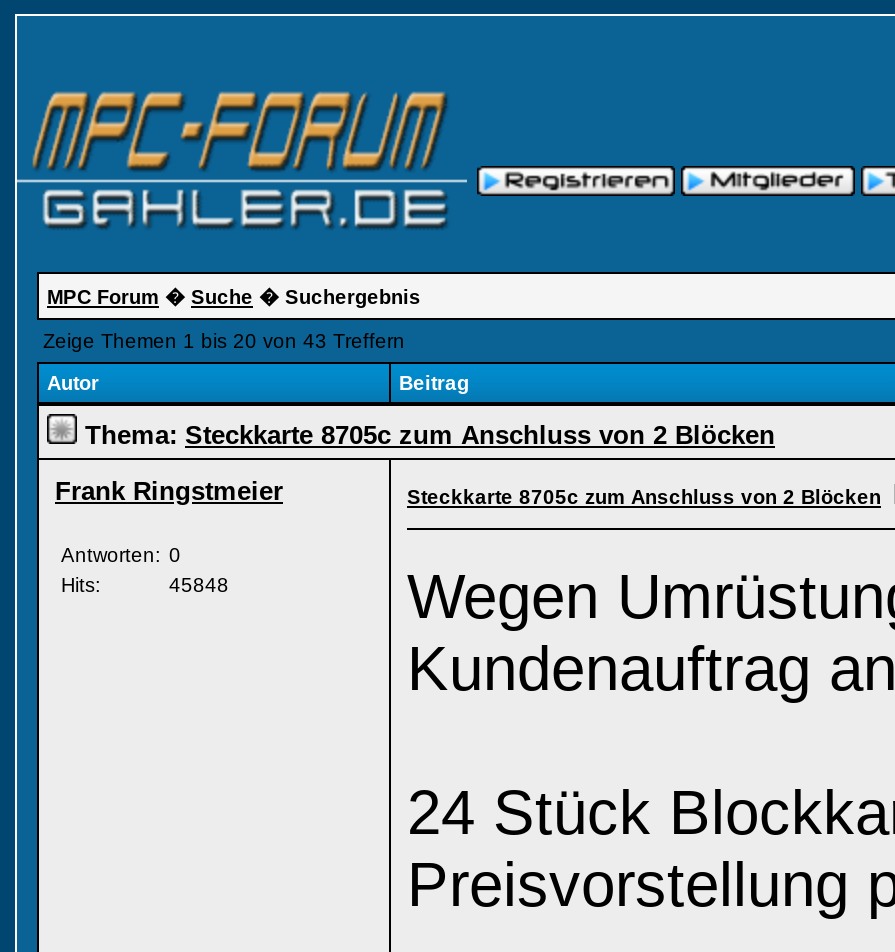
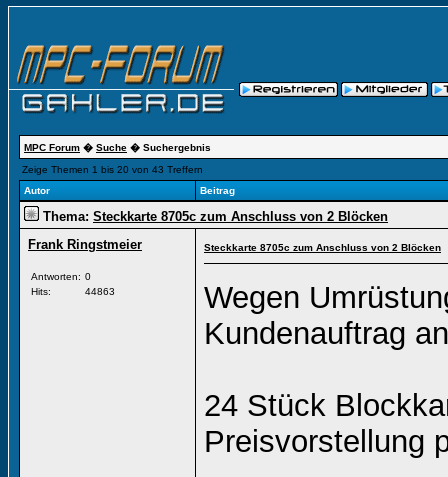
[169,574,229,596] 45848 -> [85,286,115,297] 44863

